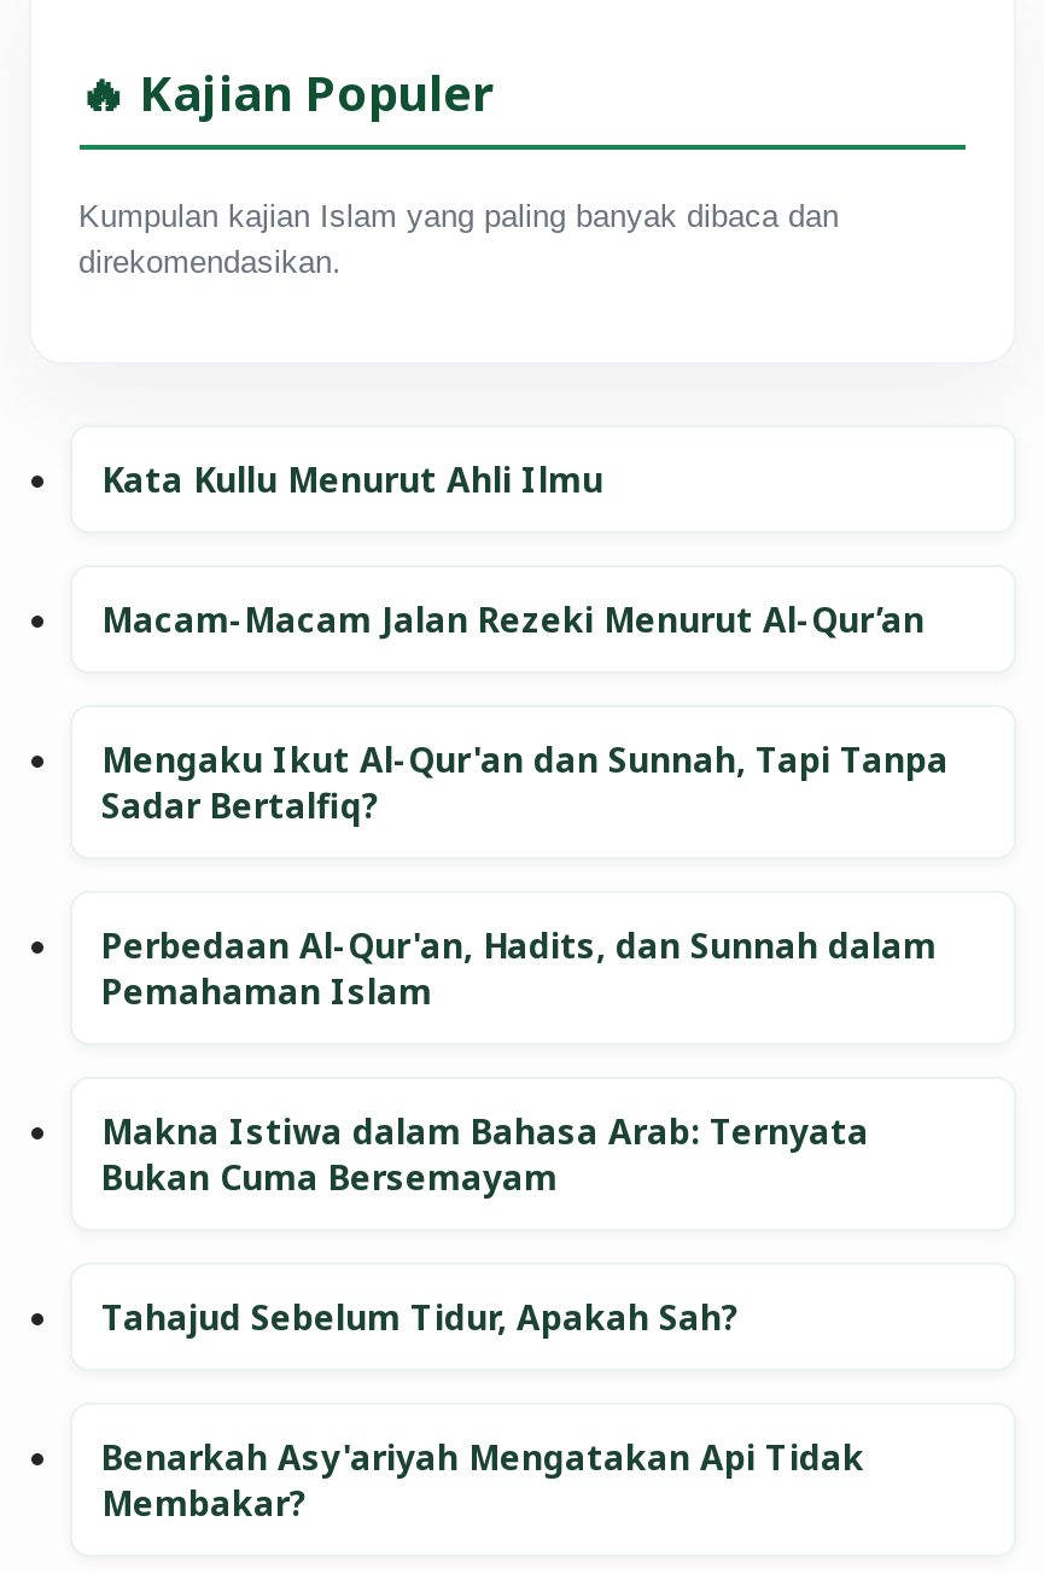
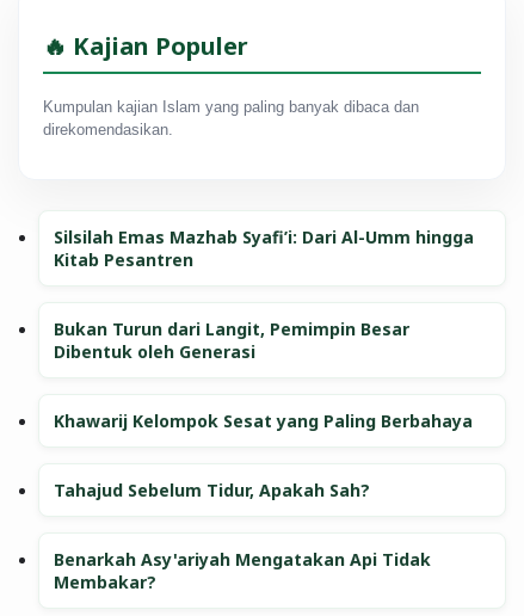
[101,457,949,1200] Kata Kullu Menurut Ahli Ilmu | Macam-Macam Jalan Rezeki Menurut Al-Qur’an | Mengaku Ikut Al-Qur'an dan Sunnah, Tapi Tanpa | Sadar Bertalfiq? | Perbedaan Al-Qur'an, Hadits, dan Sunnah dalam | Pemahaman Islam | Makna Istiwa dalam Bahasa Arab: Ternyata | Bukan Cuma Bersemayam -> [54,226,474,432] Silsilah Emas Mazhab Syafi’i: Dari Al-Umm hingga | Kitab Pesantren | Bukan Turun dari Langit, Pemimpin Besar | Dibentuk oleh Generasi | Khawarij Kelompok Sesat yang Paling Berbahaya

